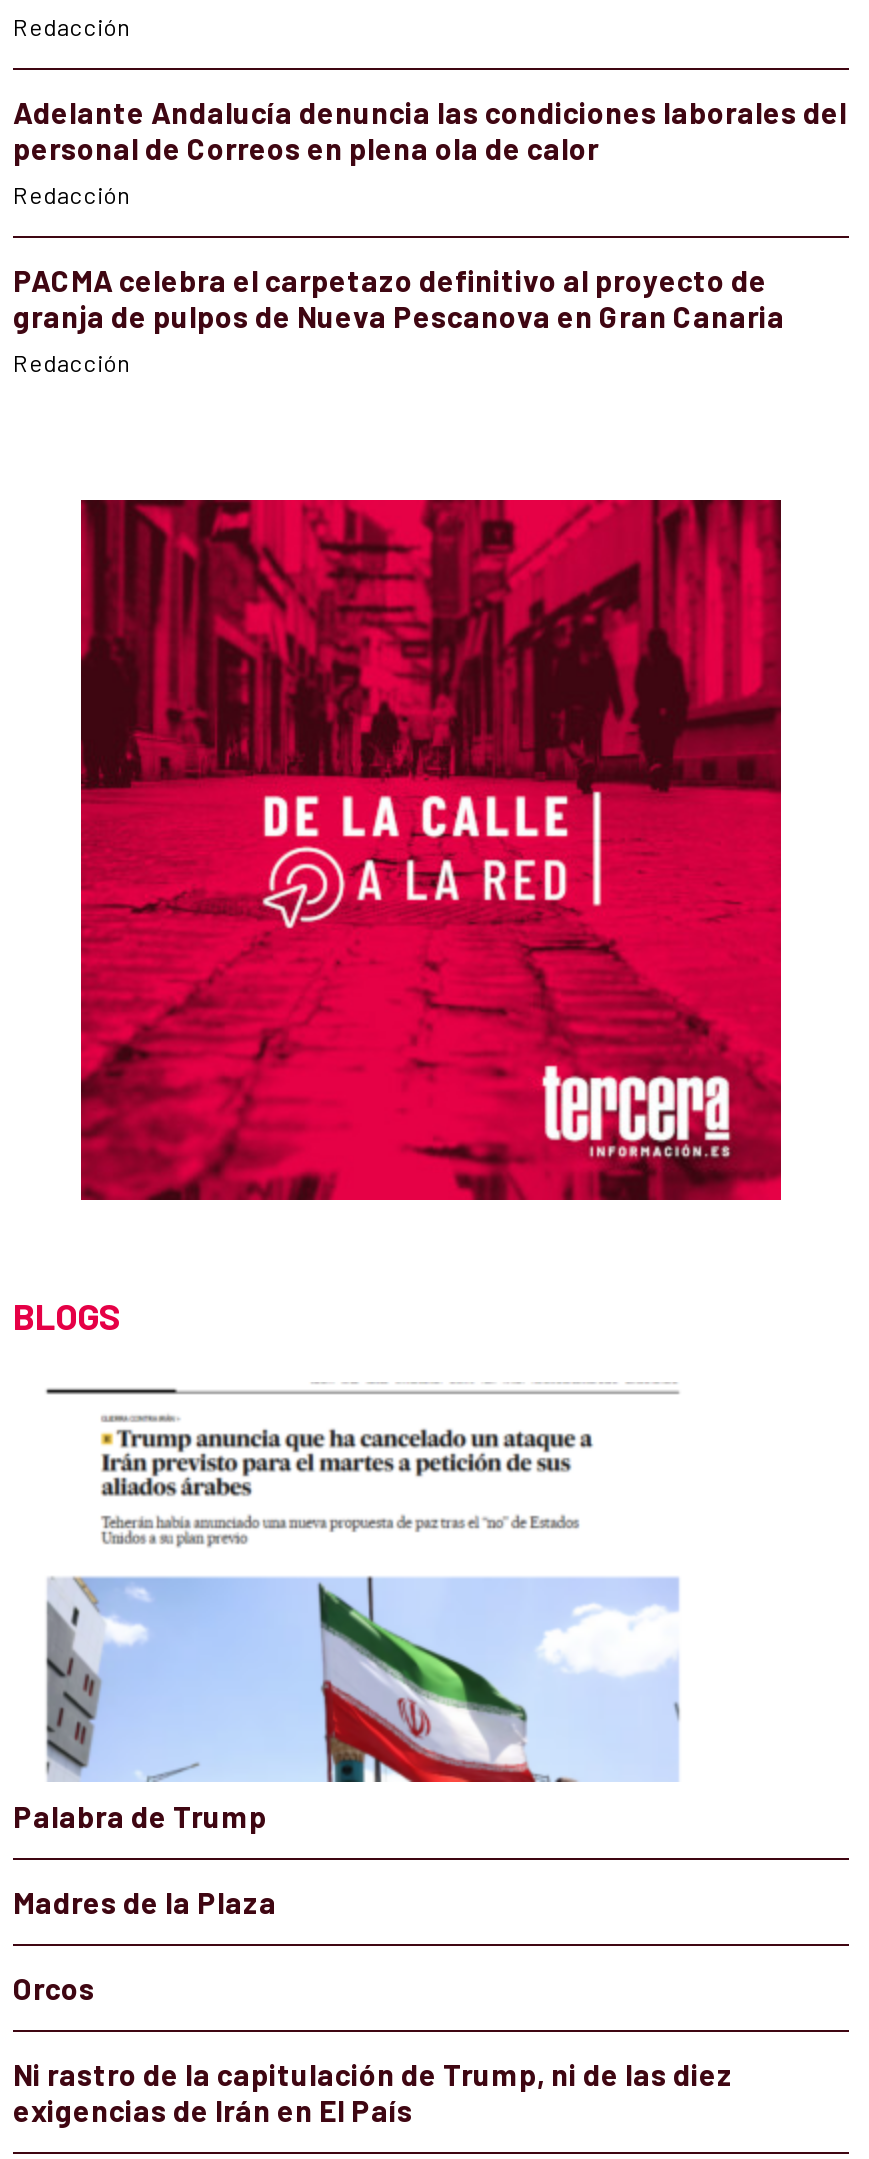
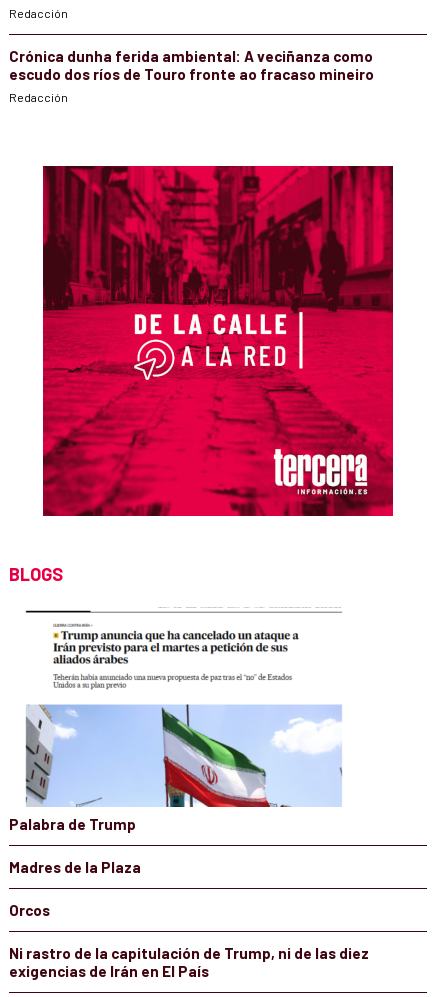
[13,93,847,333] Adelante Andalucía denuncia las condiciones laborales del | personal de Correos en plena ola de calor | Redacción | PACMA celebra el carpetazo definitivo al proyecto de | granja de pulpos de Nueva Pescanova en Gran Canaria -> [9,46,374,82] Crónica dunha ferida ambiental: A veciñanza como | escudo dos ríos de Touro fronte ao fracaso mineiro

